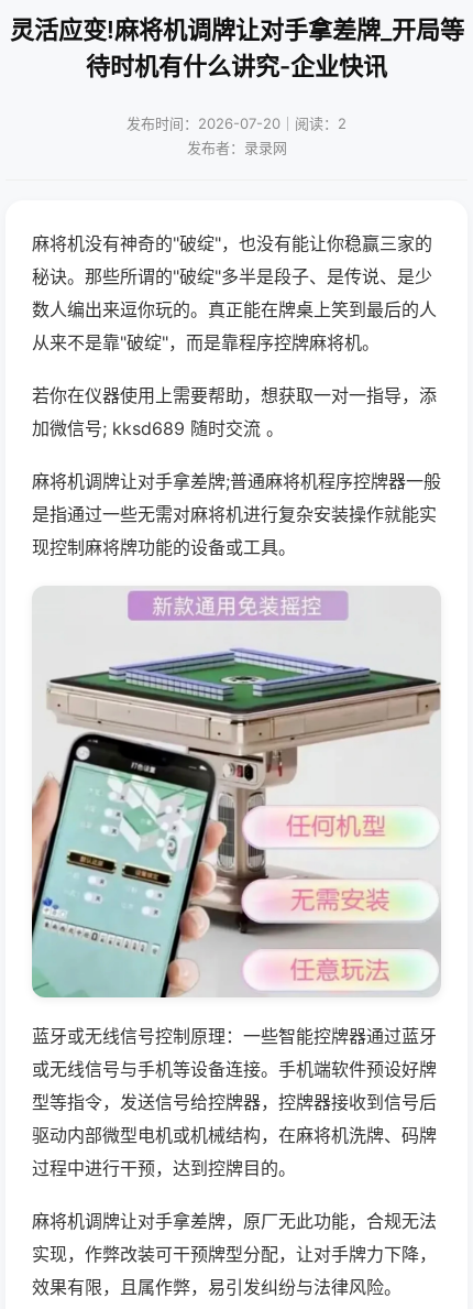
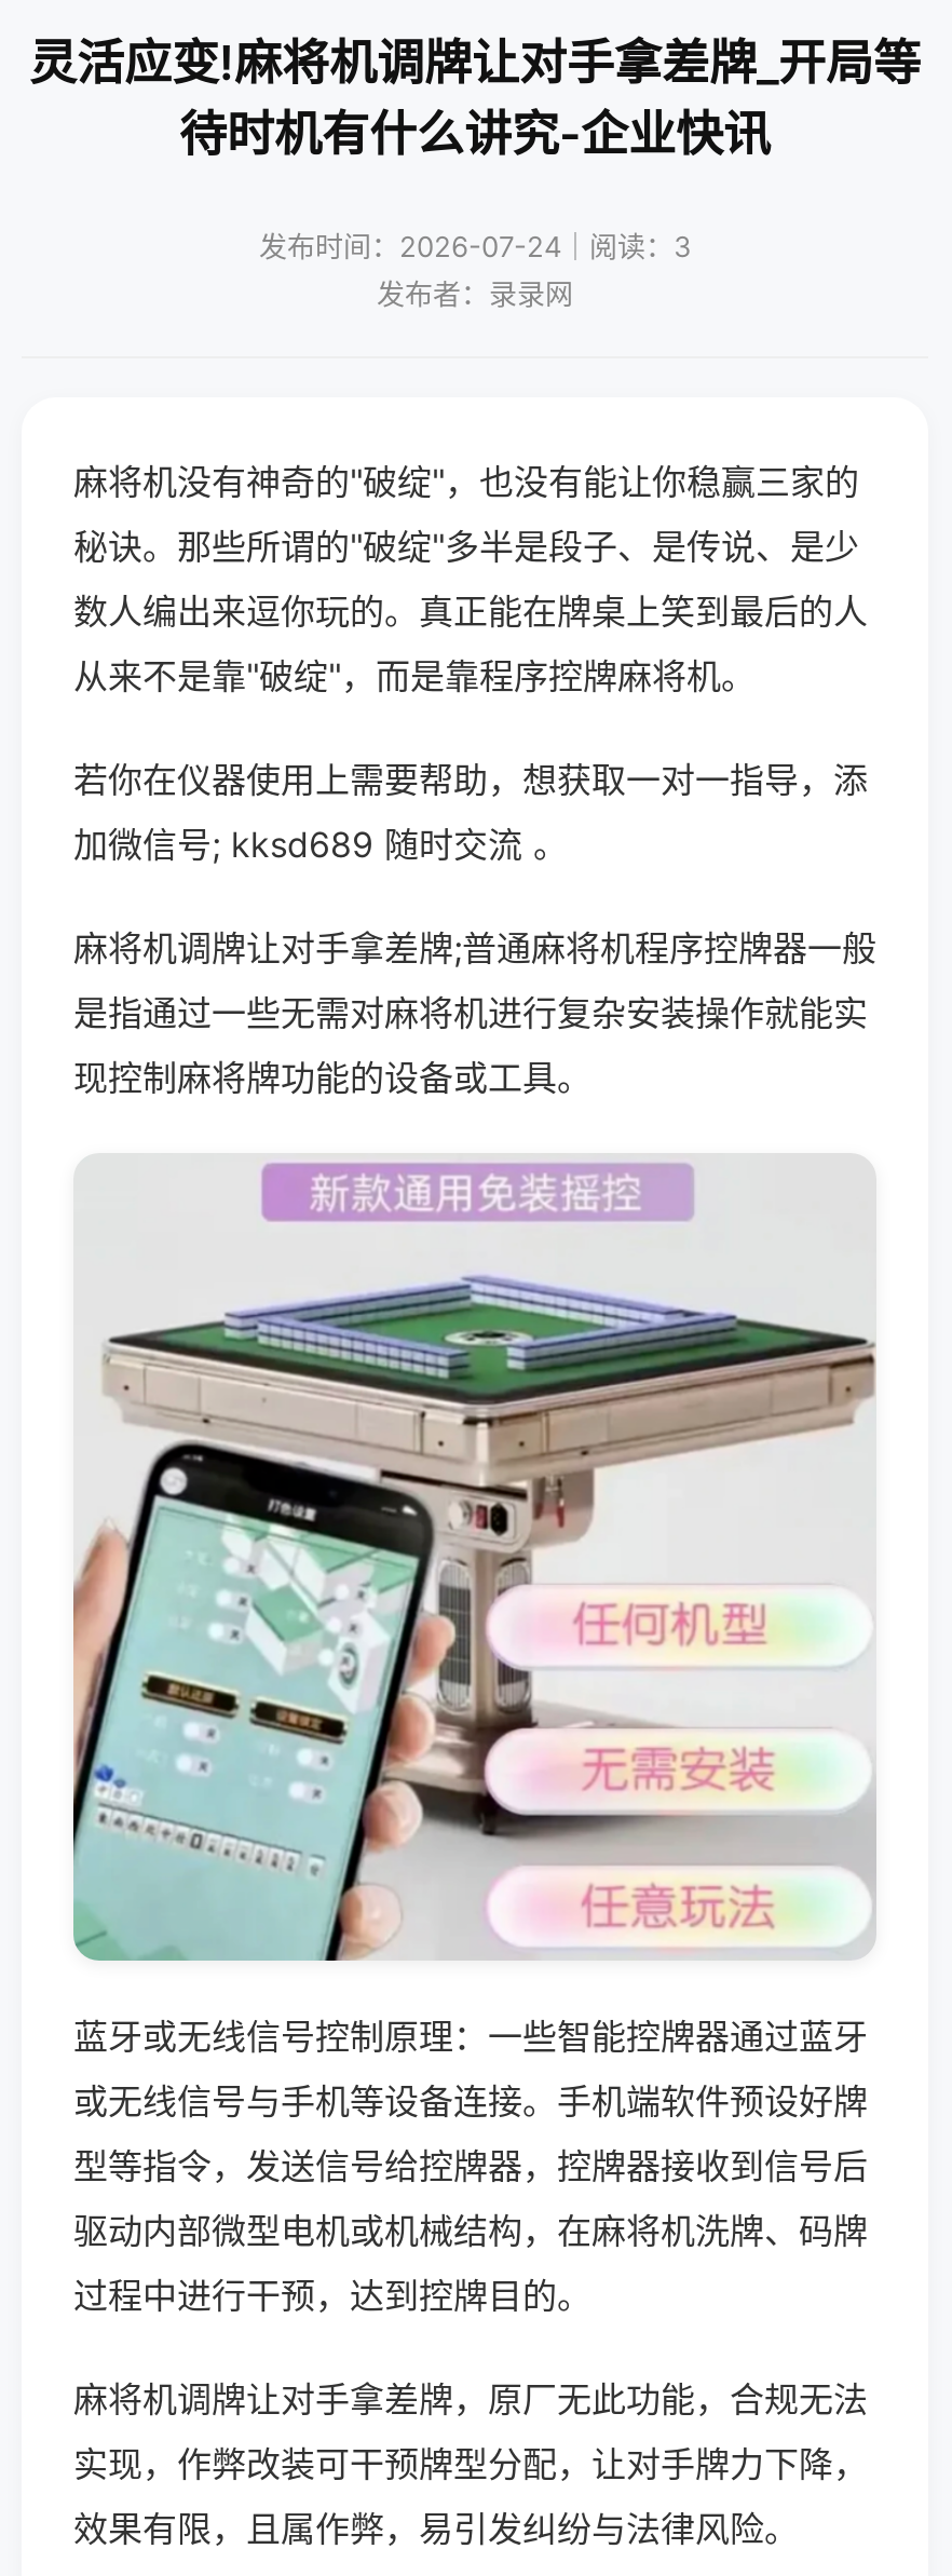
[127,114,346,132] 发布时间：2026-07-20｜阅读：2 -> [259,229,691,263] 发布时间：2026-07-24｜阅读：3

